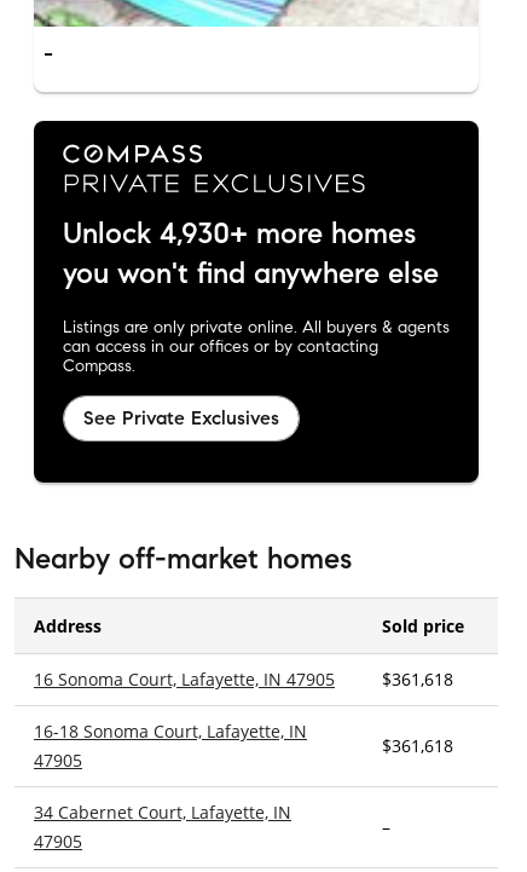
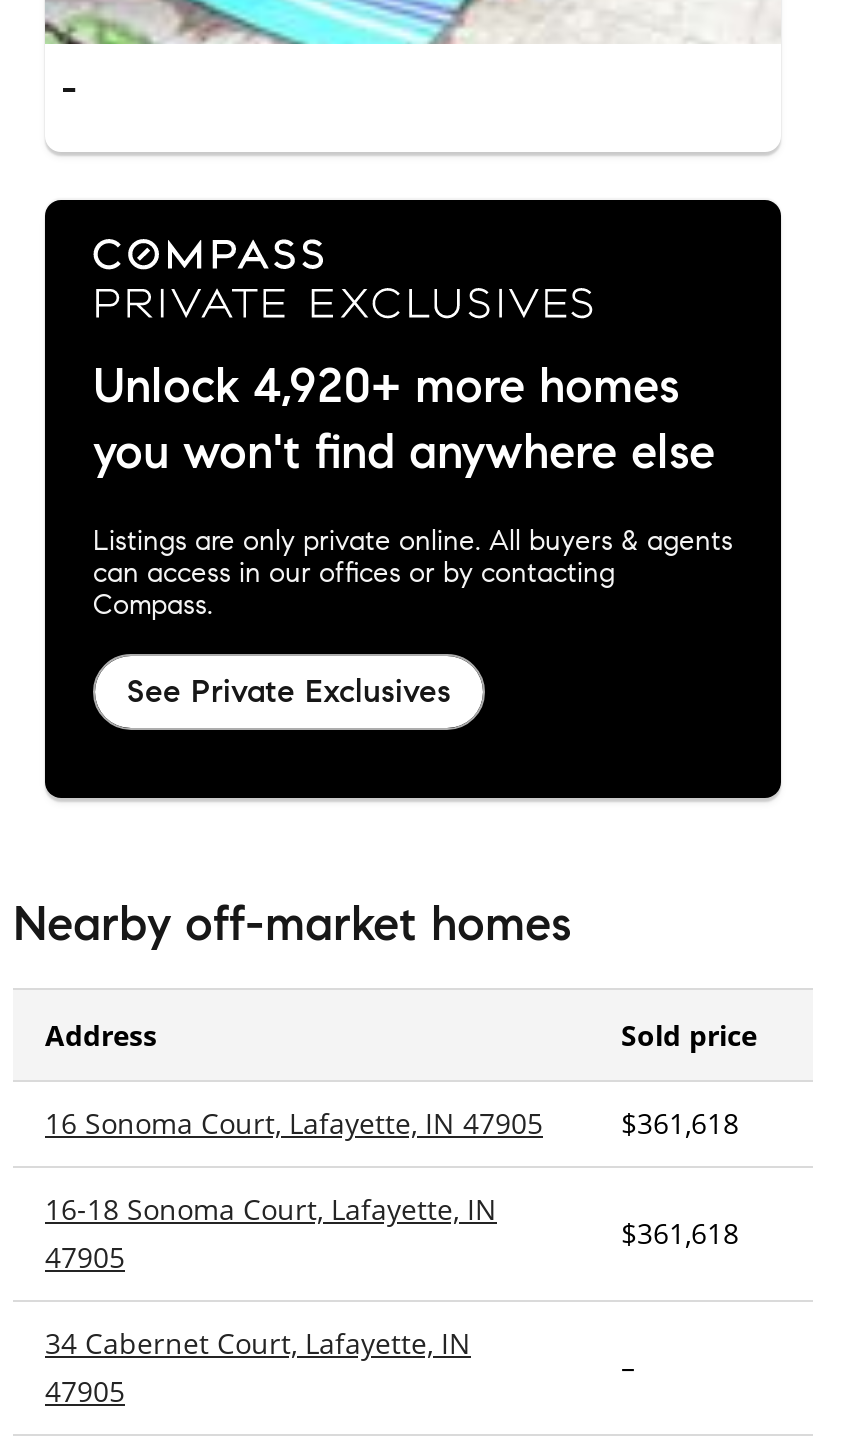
[63,215,416,252] Unlock 4,930+ more homes -> [93,356,679,416] Unlock 4,920+ more homes

